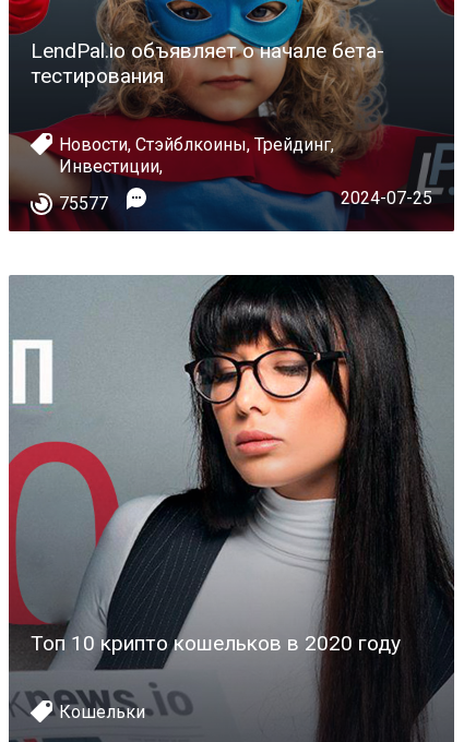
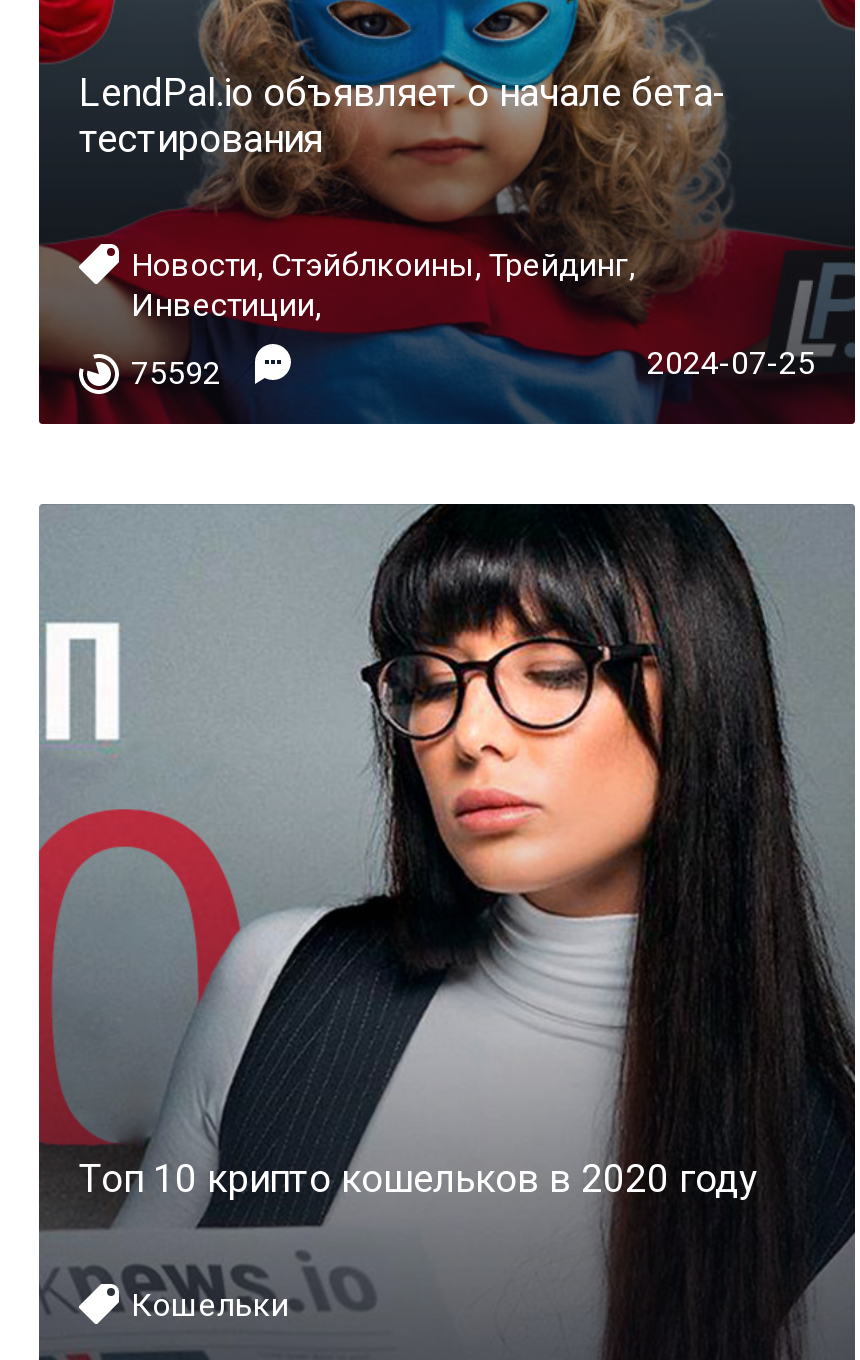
[59,194,108,214] 75577 -> [131,355,221,393] 75592

